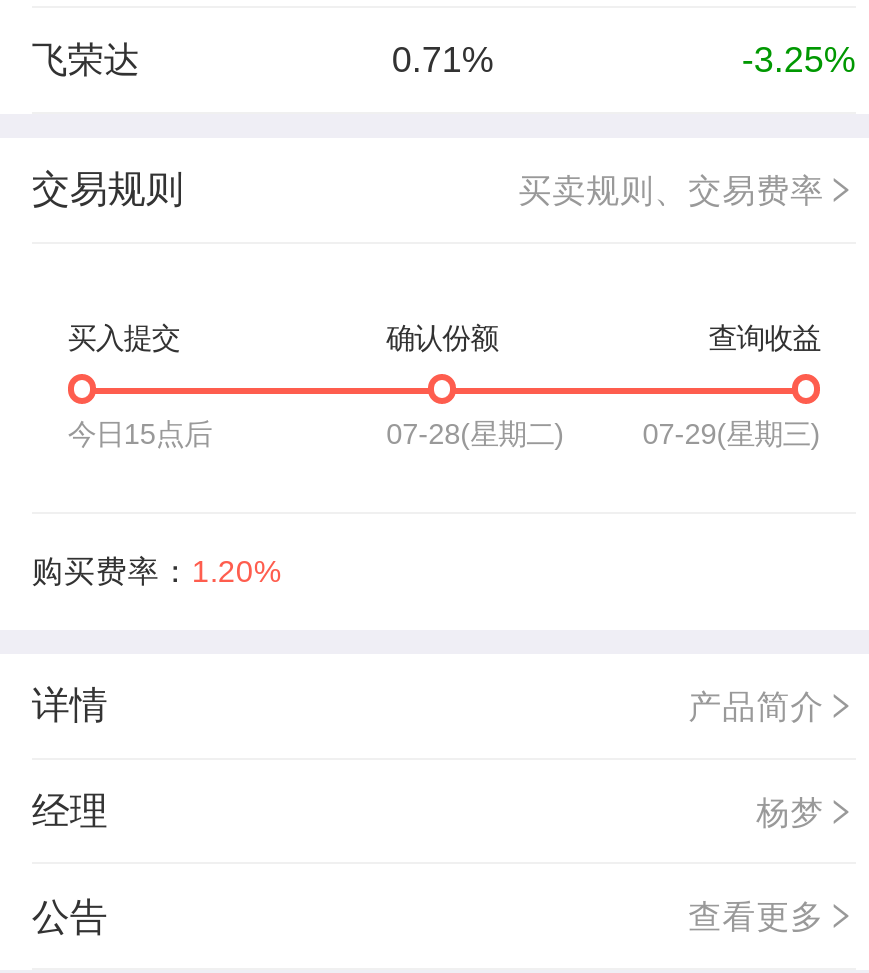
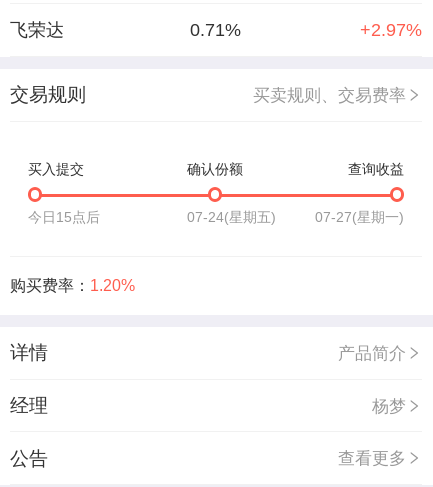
[742,41,856,81] -3.25% -> [360,20,422,40] +2.97%
[386,419,564,451] 07-28(星期二) -> [187,209,276,225] 07-24(星期五)
[642,419,820,451] 07-29(星期三) -> [315,209,404,225] 07-27(星期一)

